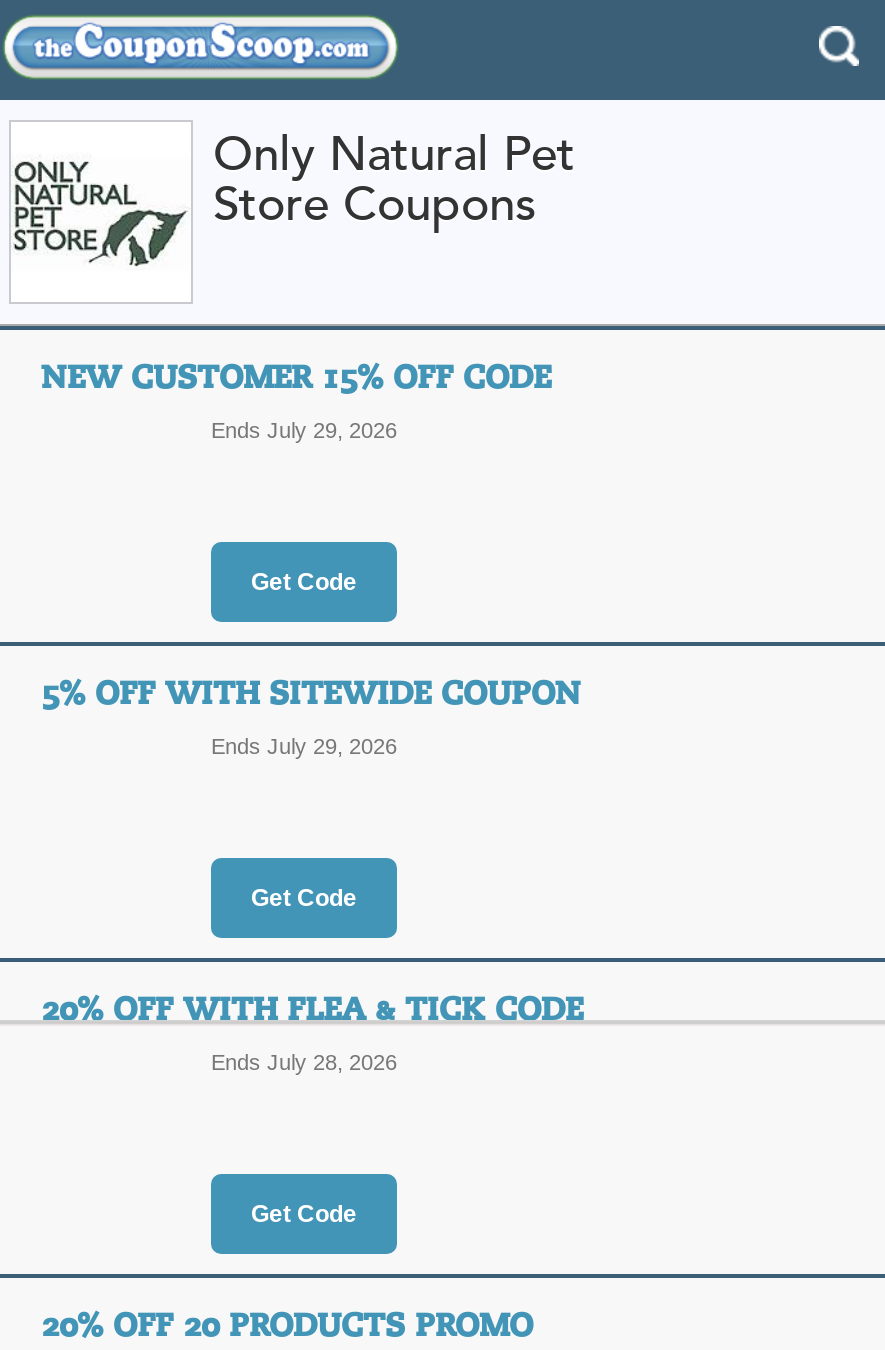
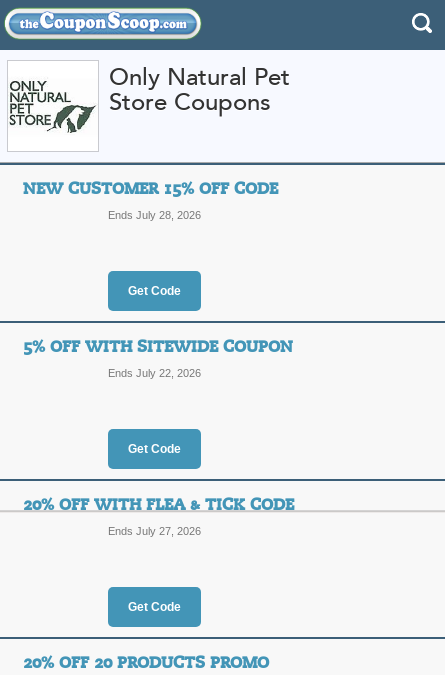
[211,417,397,441] Ends July 29, 2026 -> [108,209,201,221] Ends July 28, 2026
[211,733,397,757] Ends July 29, 2026 -> [108,367,201,379] Ends July 22, 2026
[211,1049,397,1073] Ends July 28, 2026 -> [108,525,201,537] Ends July 27, 2026

